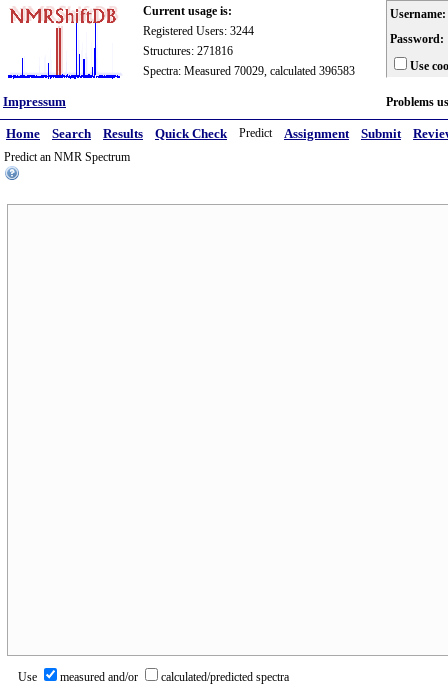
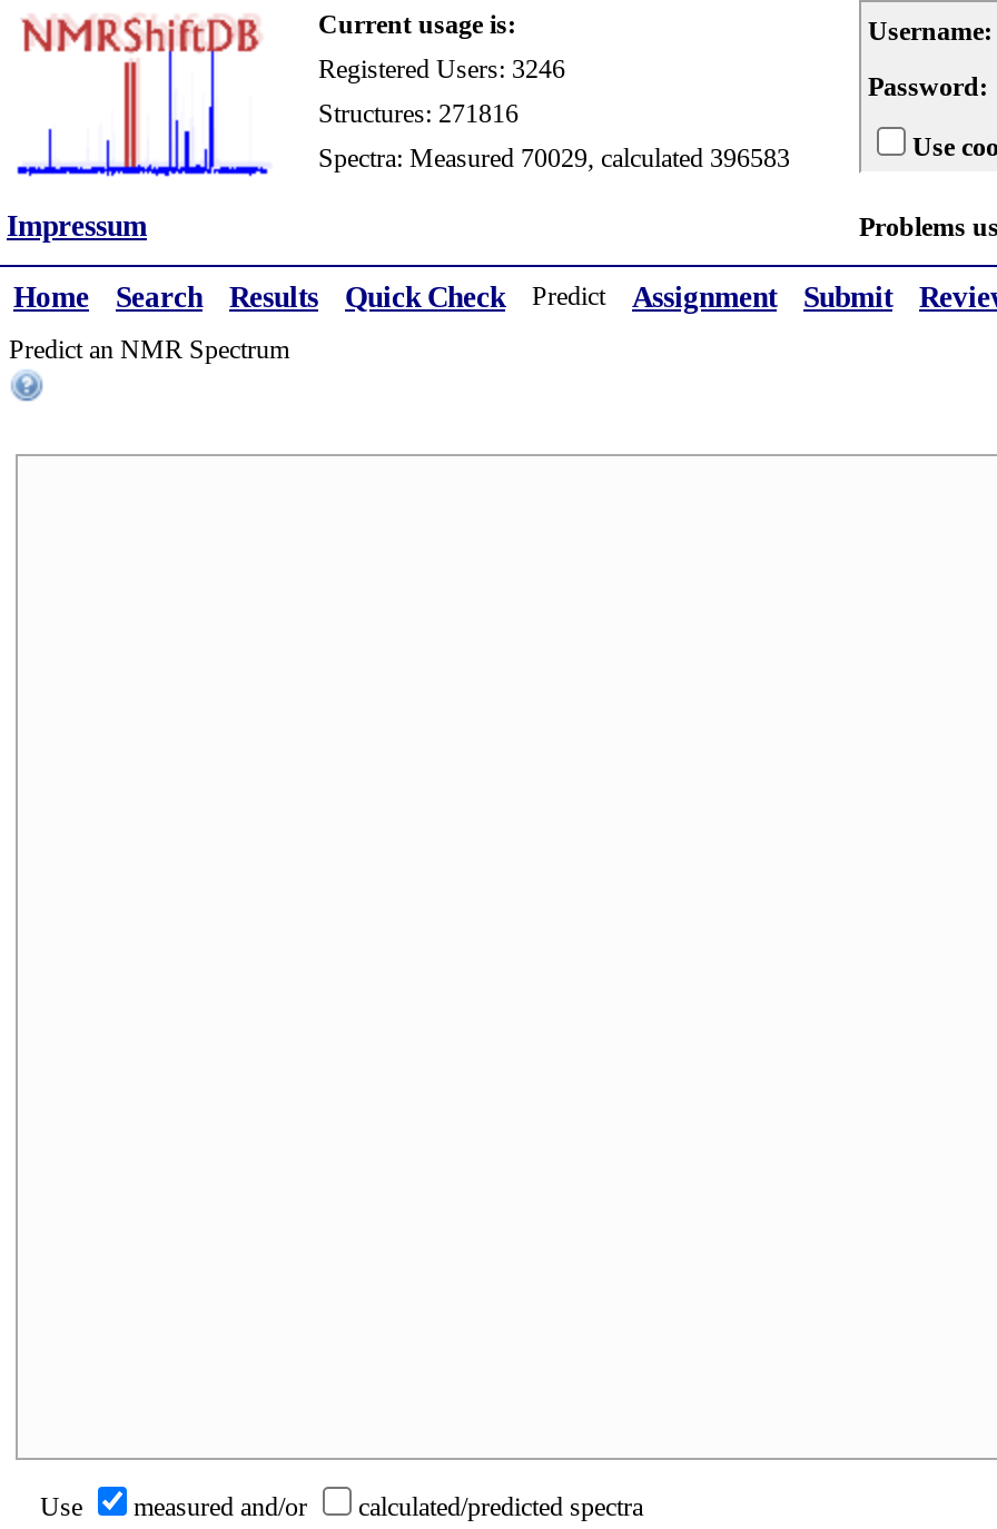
[143,24,254,38] Registered Users: 3244 -> [318,53,565,85] Registered Users: 3246

